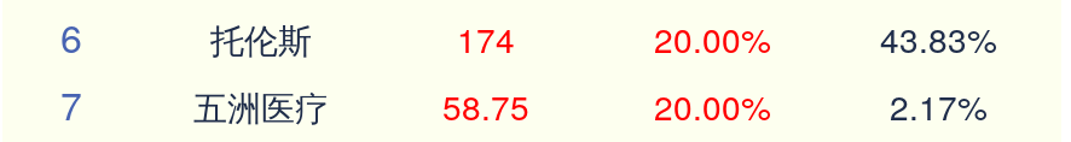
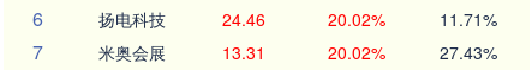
[210,14,996,63] 托伦斯 | 174 | 20.00% | 43.83% -> [98,7,497,31] 扬电科技 | 24.46 | 20.02% | 11.71%
[193,82,986,130] 五洲医疗 | 58.75 | 20.00% | 2.17% -> [98,40,497,64] 米奥会展 | 13.31 | 20.02% | 27.43%

